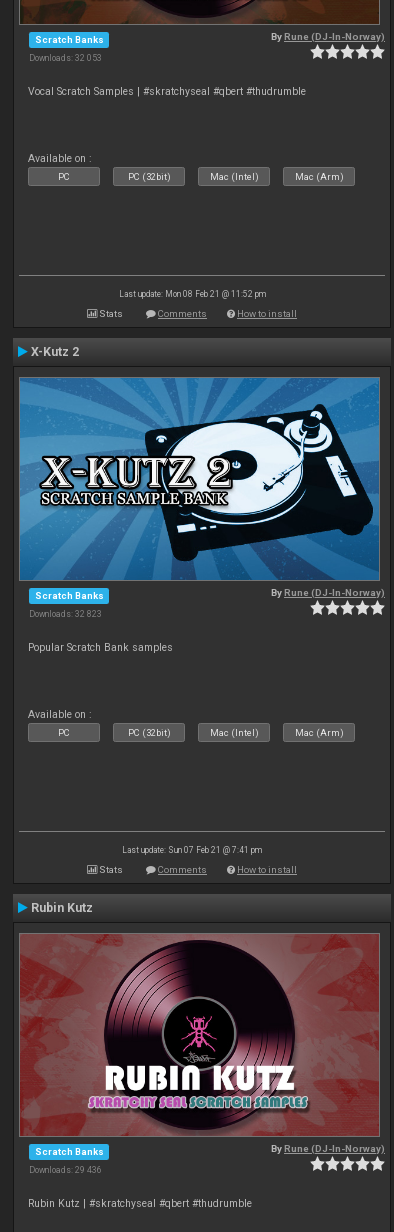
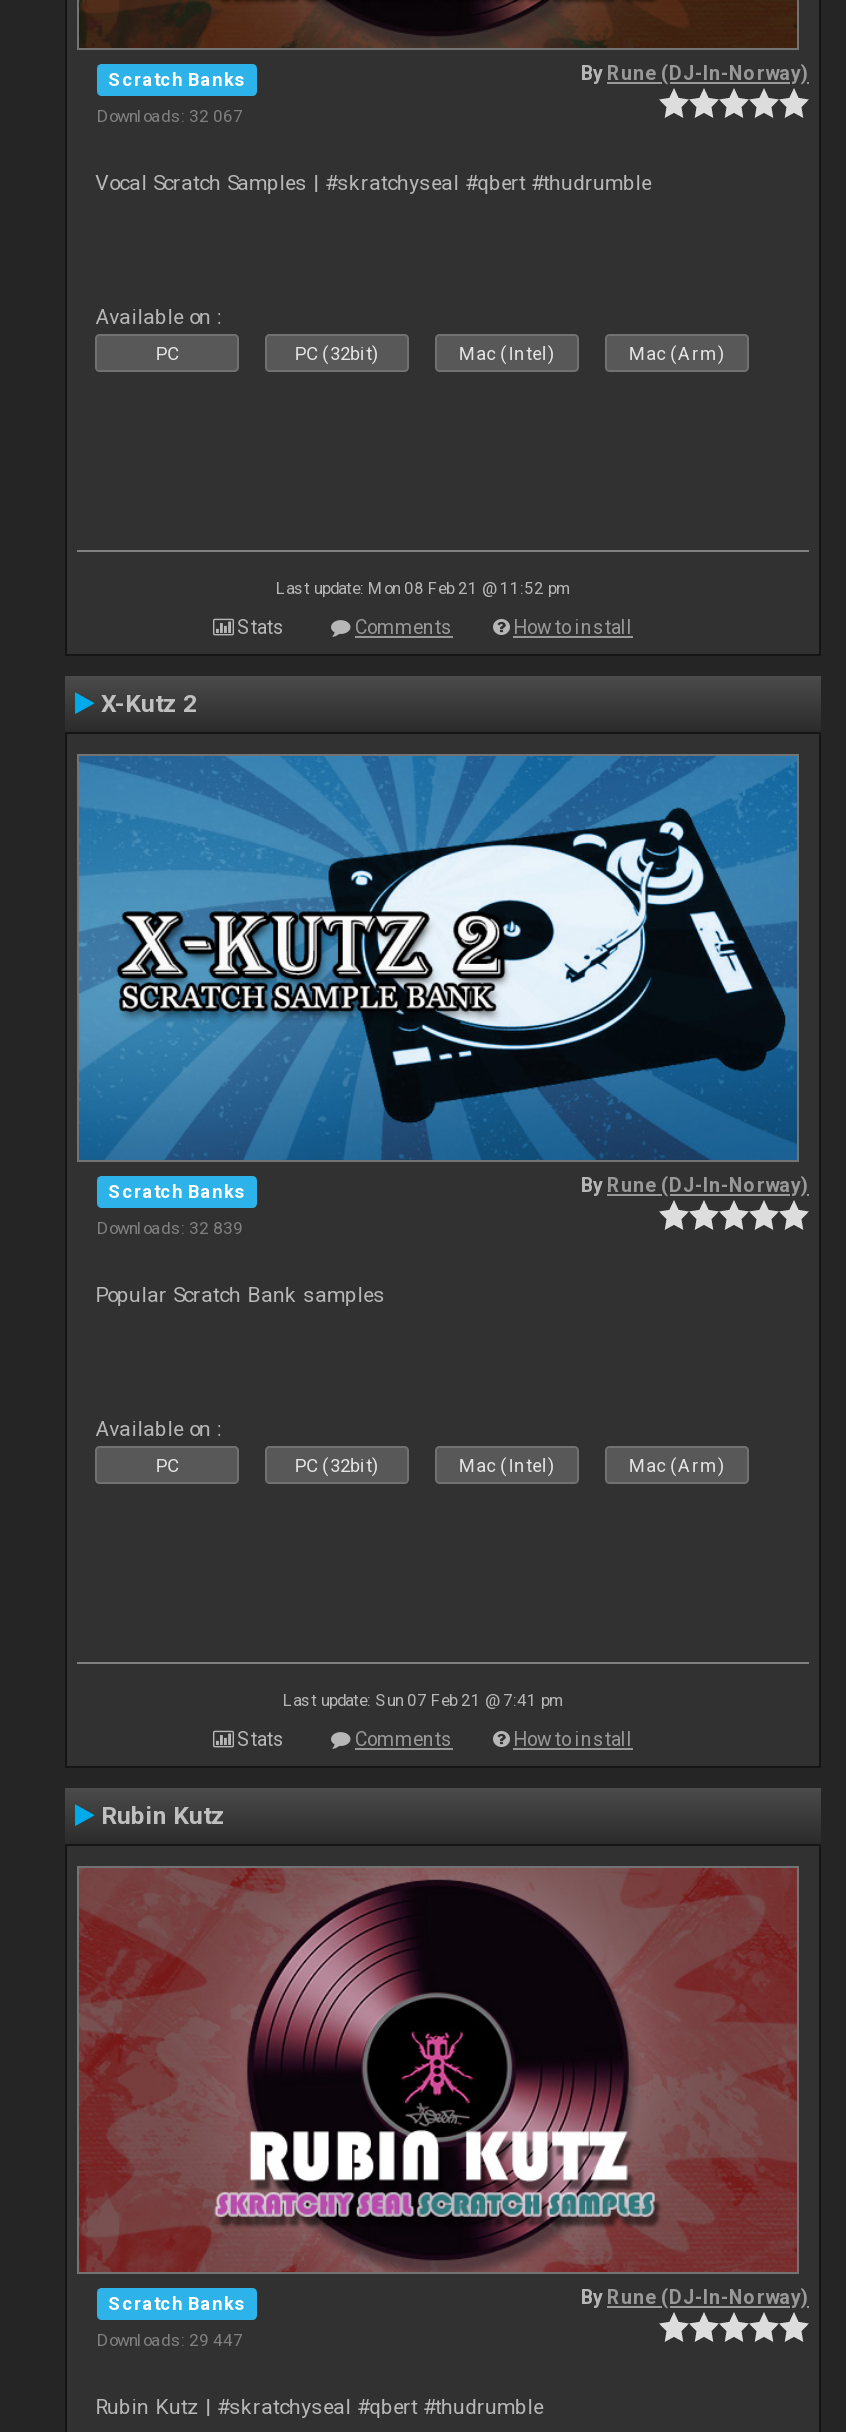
[29,53,102,63] Downloads: 32 053 -> [97,105,243,125] Downloads: 32 067
[29,609,102,619] Downloads: 32 823 -> [97,1217,243,1237] Downloads: 32 839
[29,1165,102,1175] Downloads: 29 436 -> [97,2329,243,2349] Downloads: 29 447

